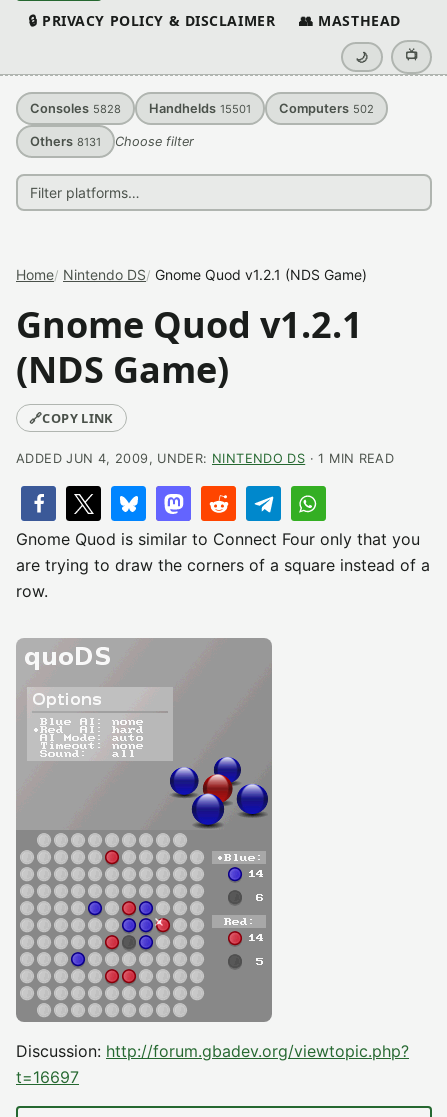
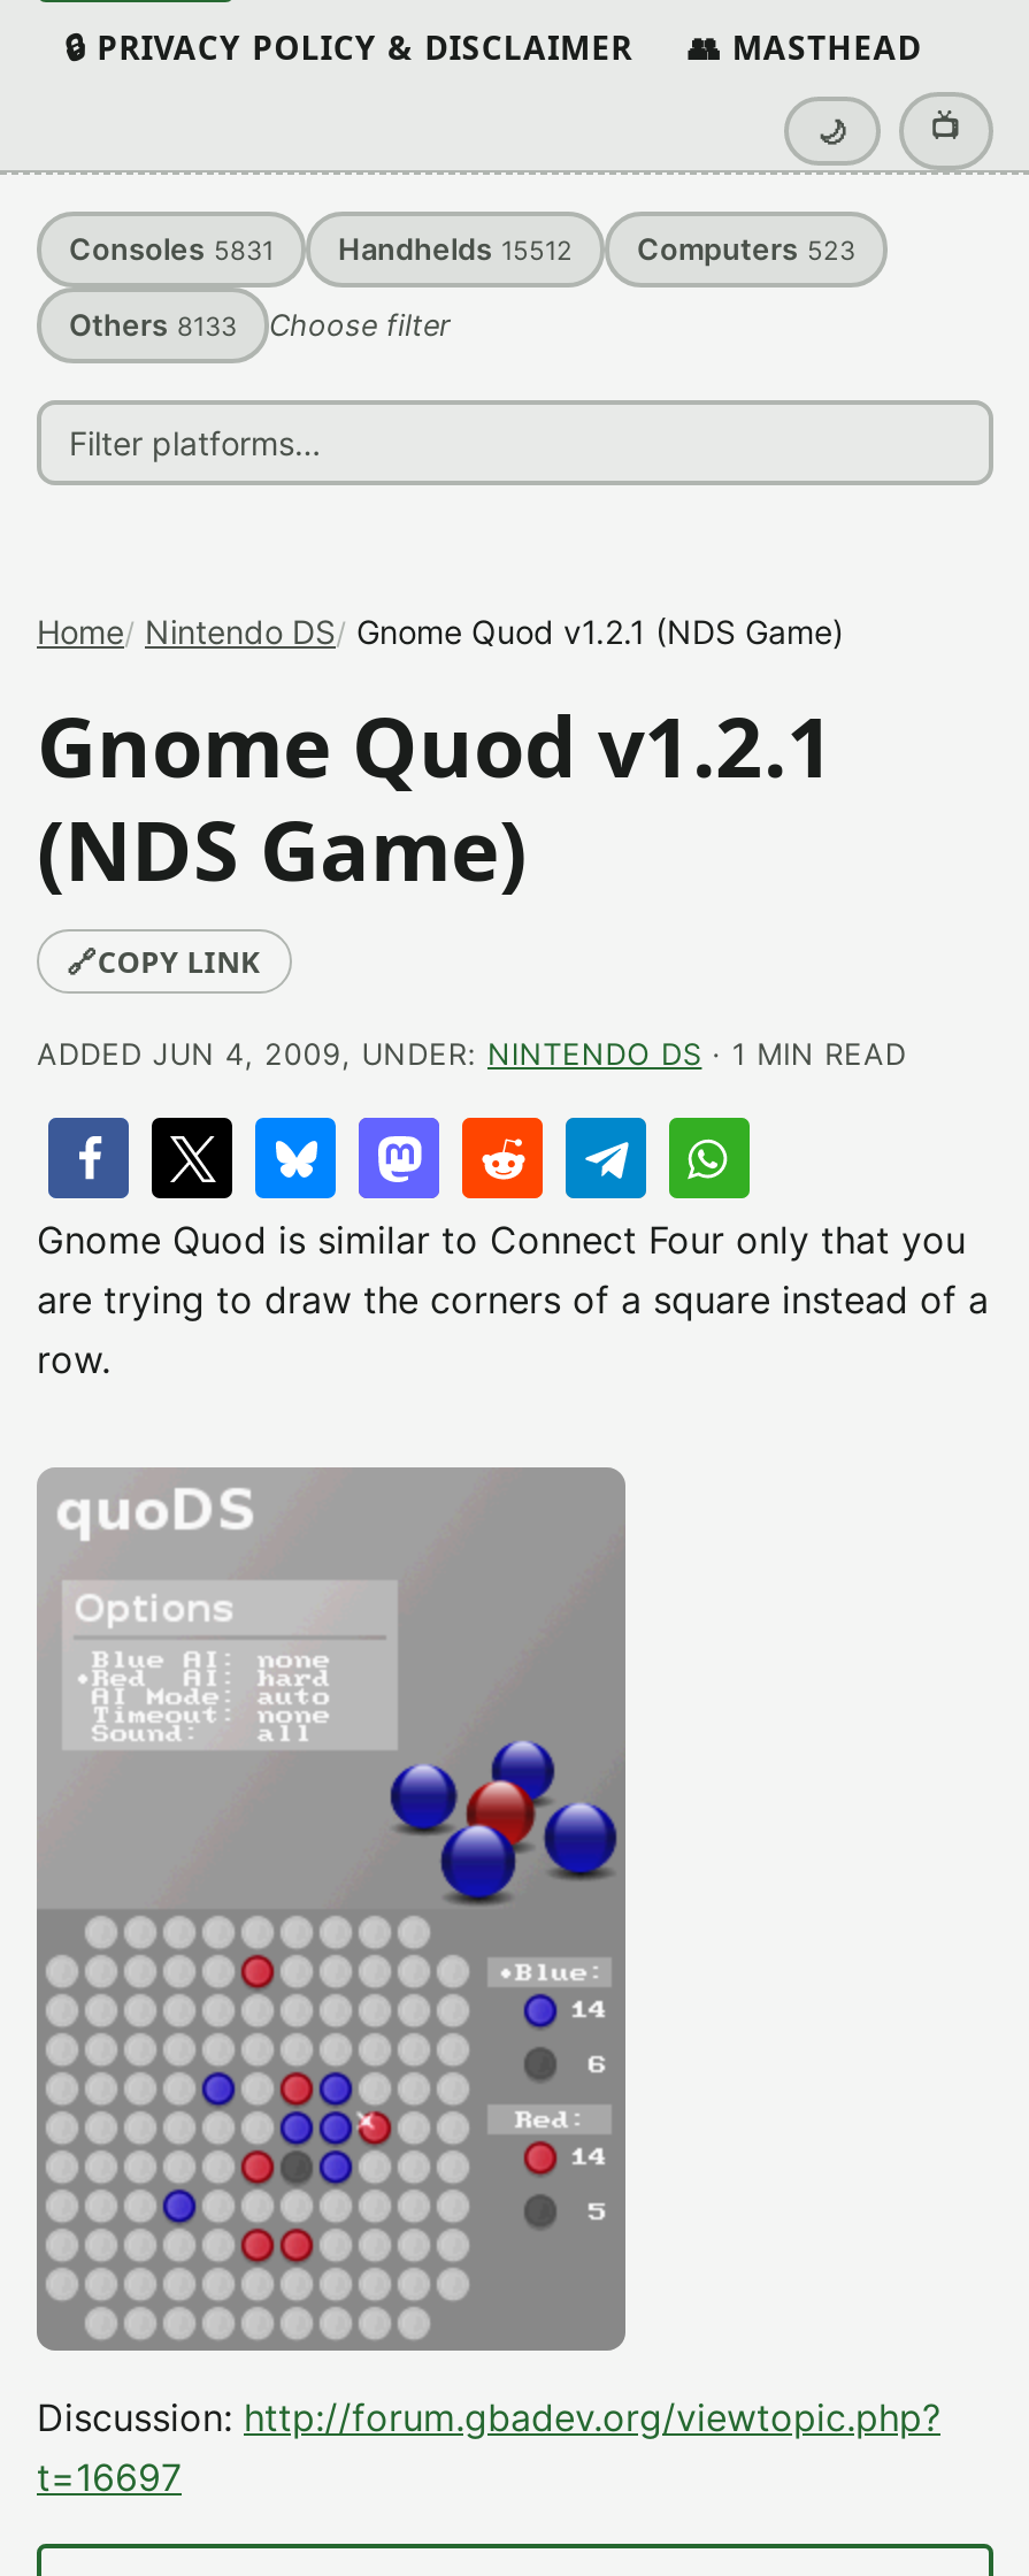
[30,101,121,116] Consoles 5828 -> [69,232,274,267] Consoles 5831
[149,101,251,116] Handhelds 15501 -> [338,232,573,267] Handhelds 15512
[279,101,374,116] Computers 502 -> [637,232,855,267] Computers 523
[30,134,194,149] Others 8131 Choose filter -> [69,308,451,343] Others 8133 Choose filter

